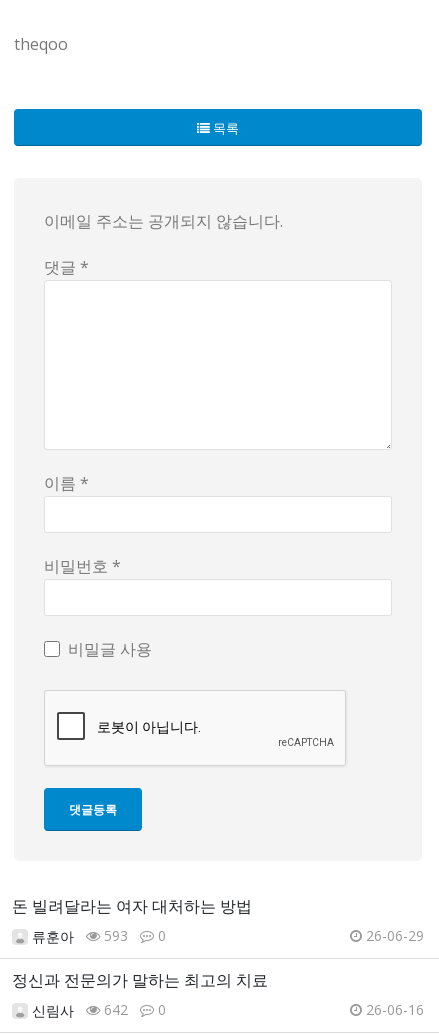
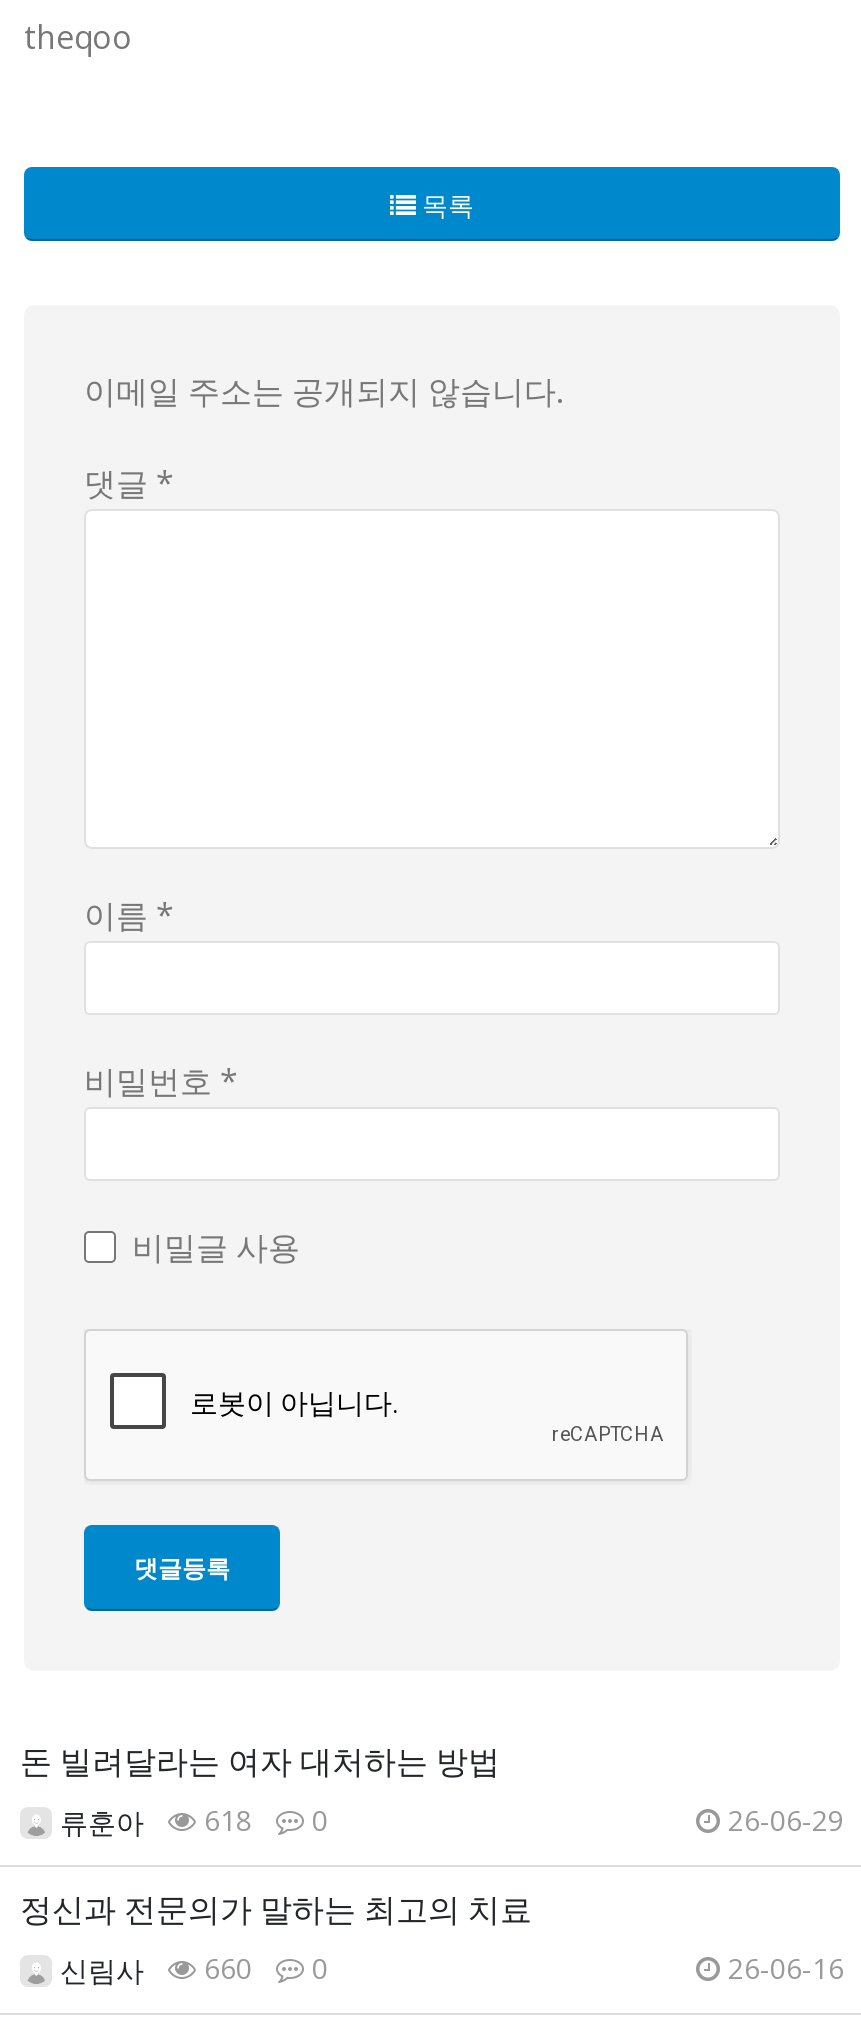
[32,926,166,946] 류훈아 593 0 -> [60,1801,328,1842] 류훈아 618 0
[32,1000,166,1020] 신림사 642 0 -> [60,1949,328,1990] 신림사 660 0

